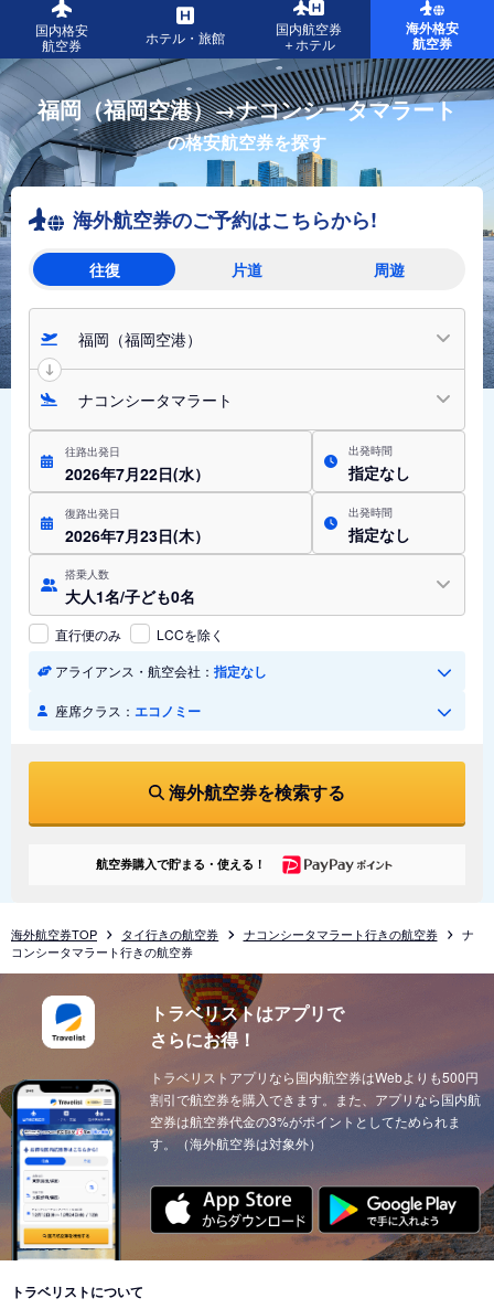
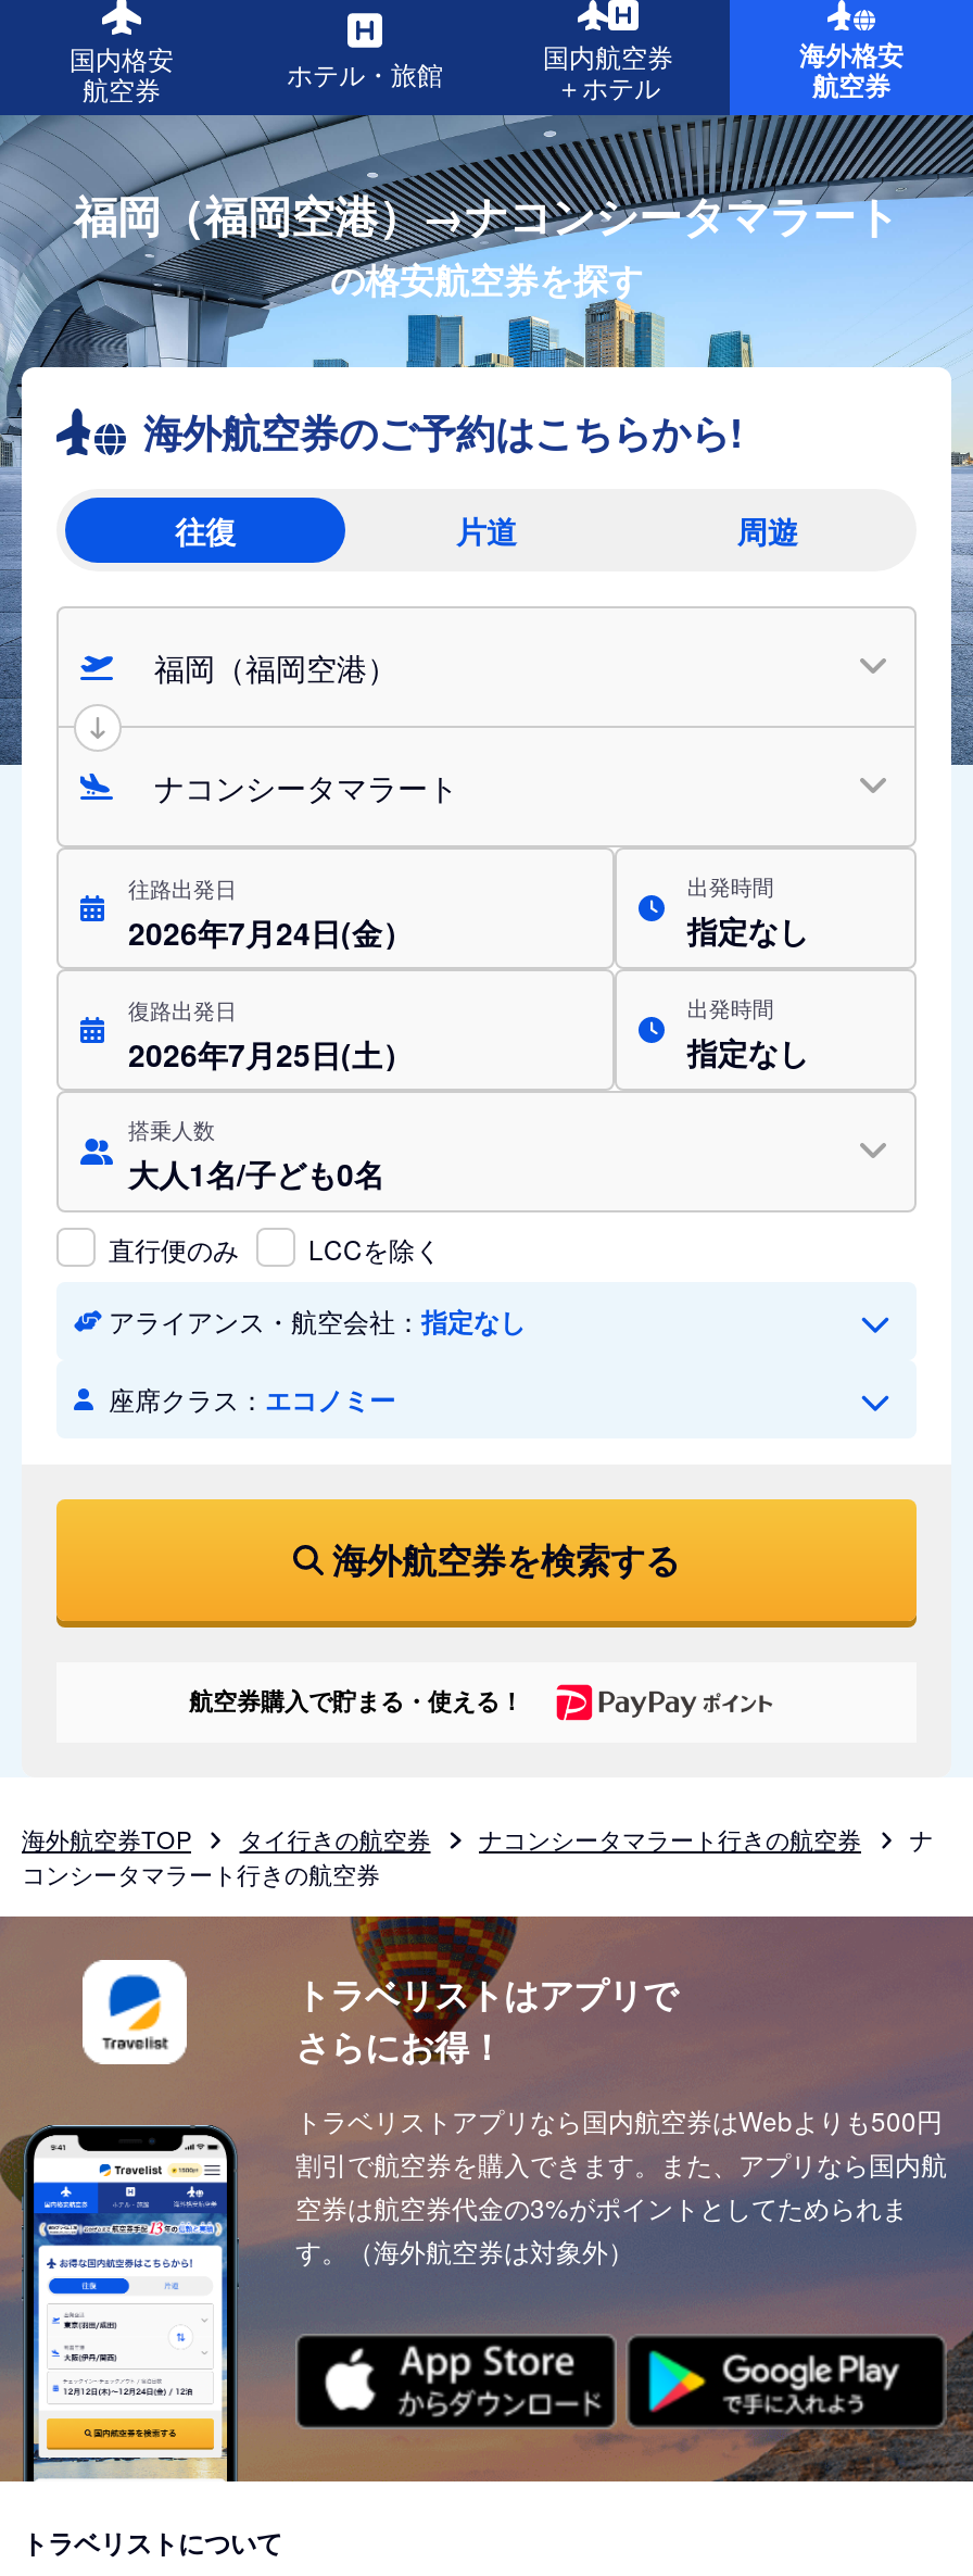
[65,462,210,485] 2026年7月22日(水） -> [128,910,413,954] 2026年7月24日(金）
[65,524,210,546] 2026年7月23日(木） -> [128,1032,413,1076] 2026年7月25日(土）

